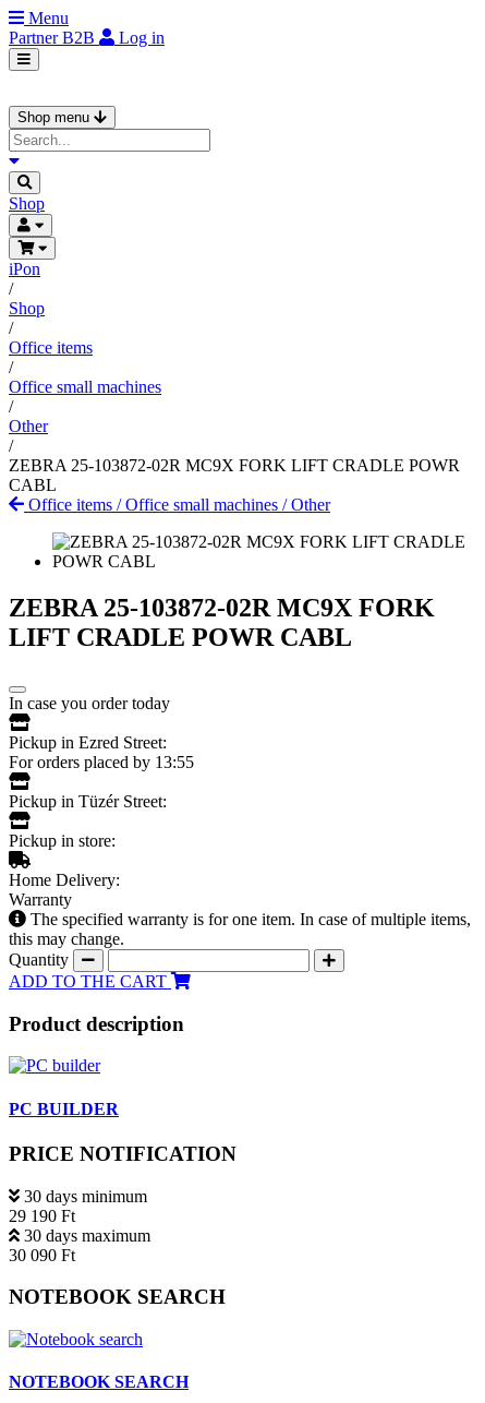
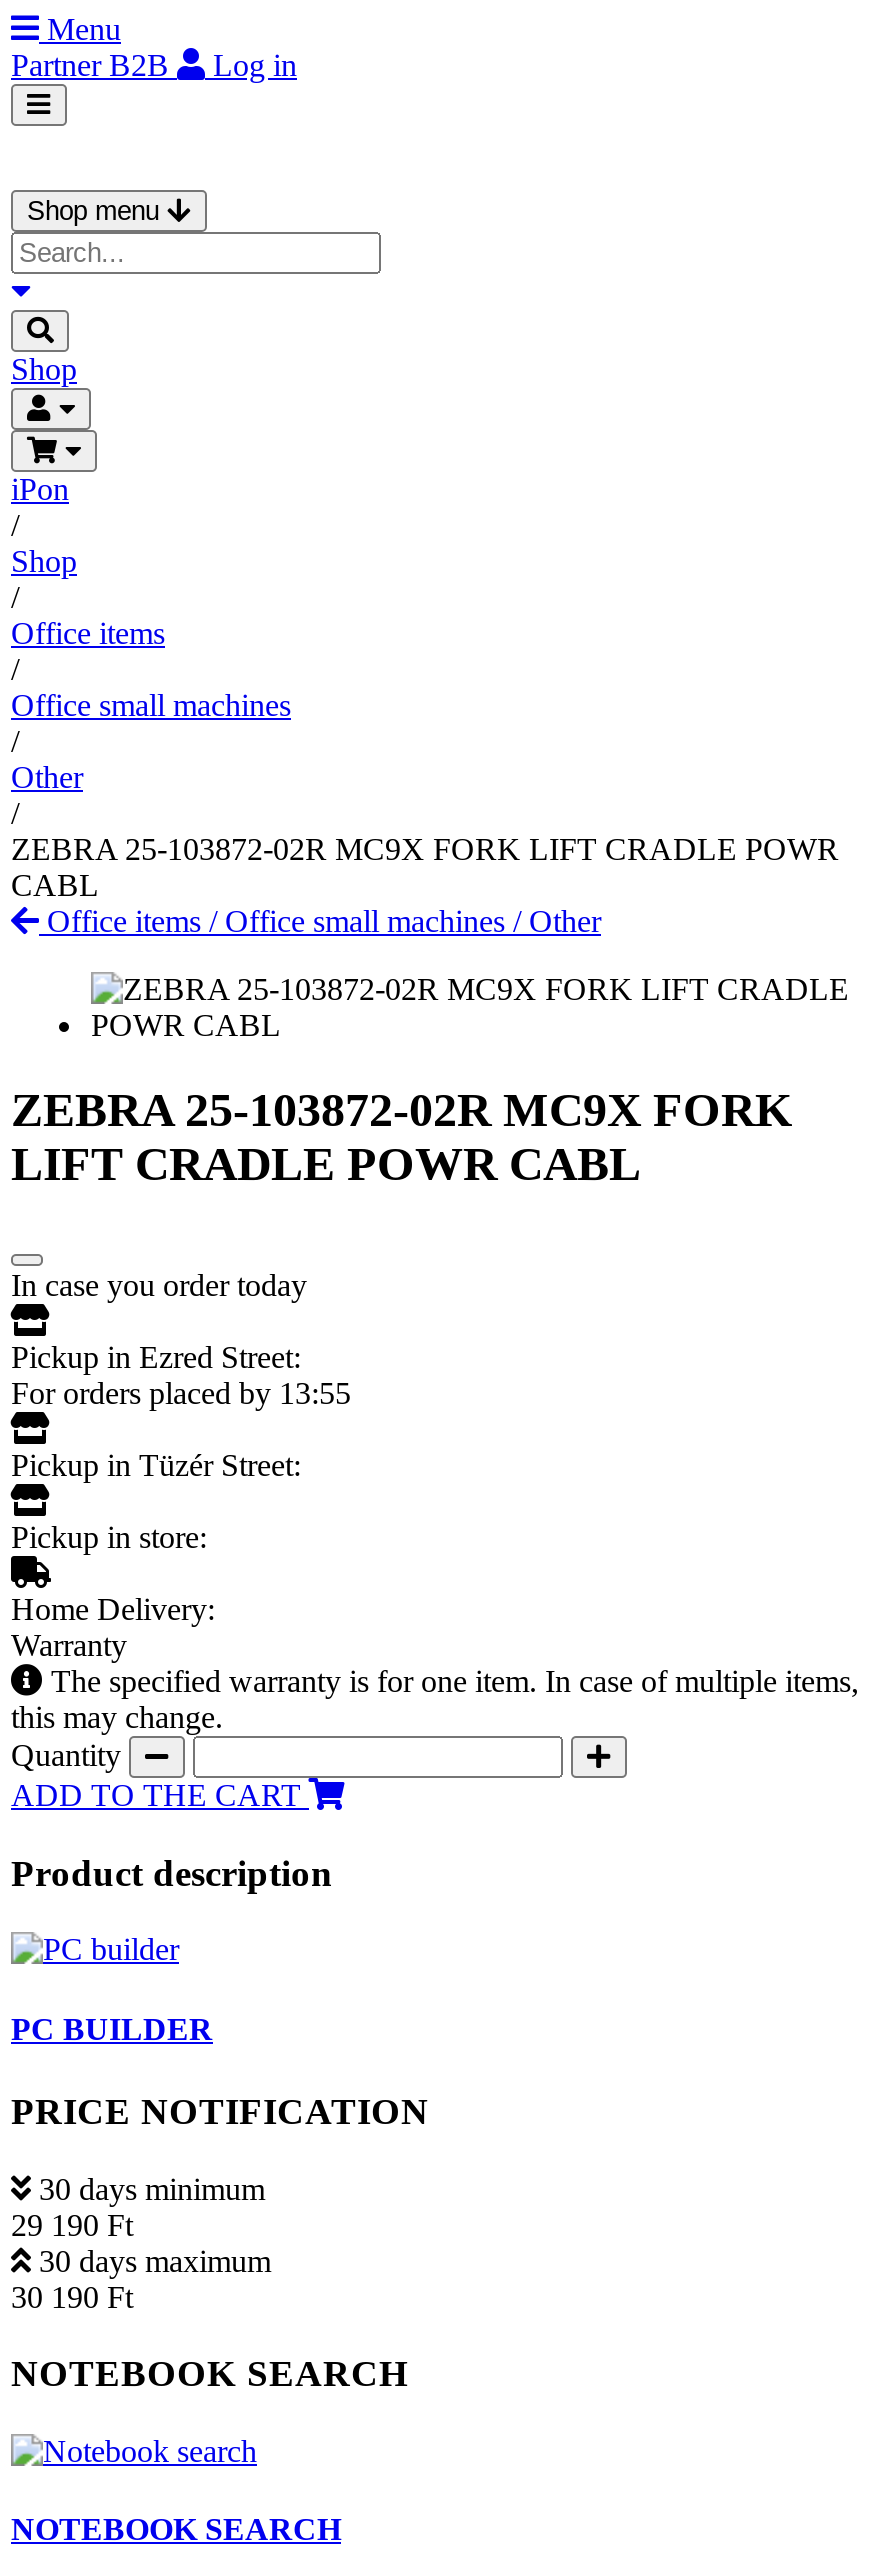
[9,1245,75,1264] 30 090 Ft -> [11,2279,133,2313] 30 190 Ft

